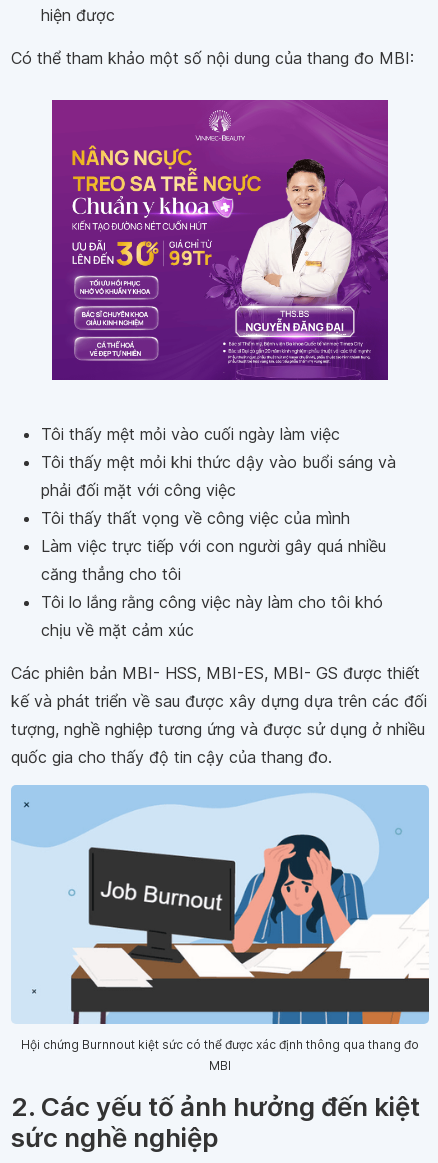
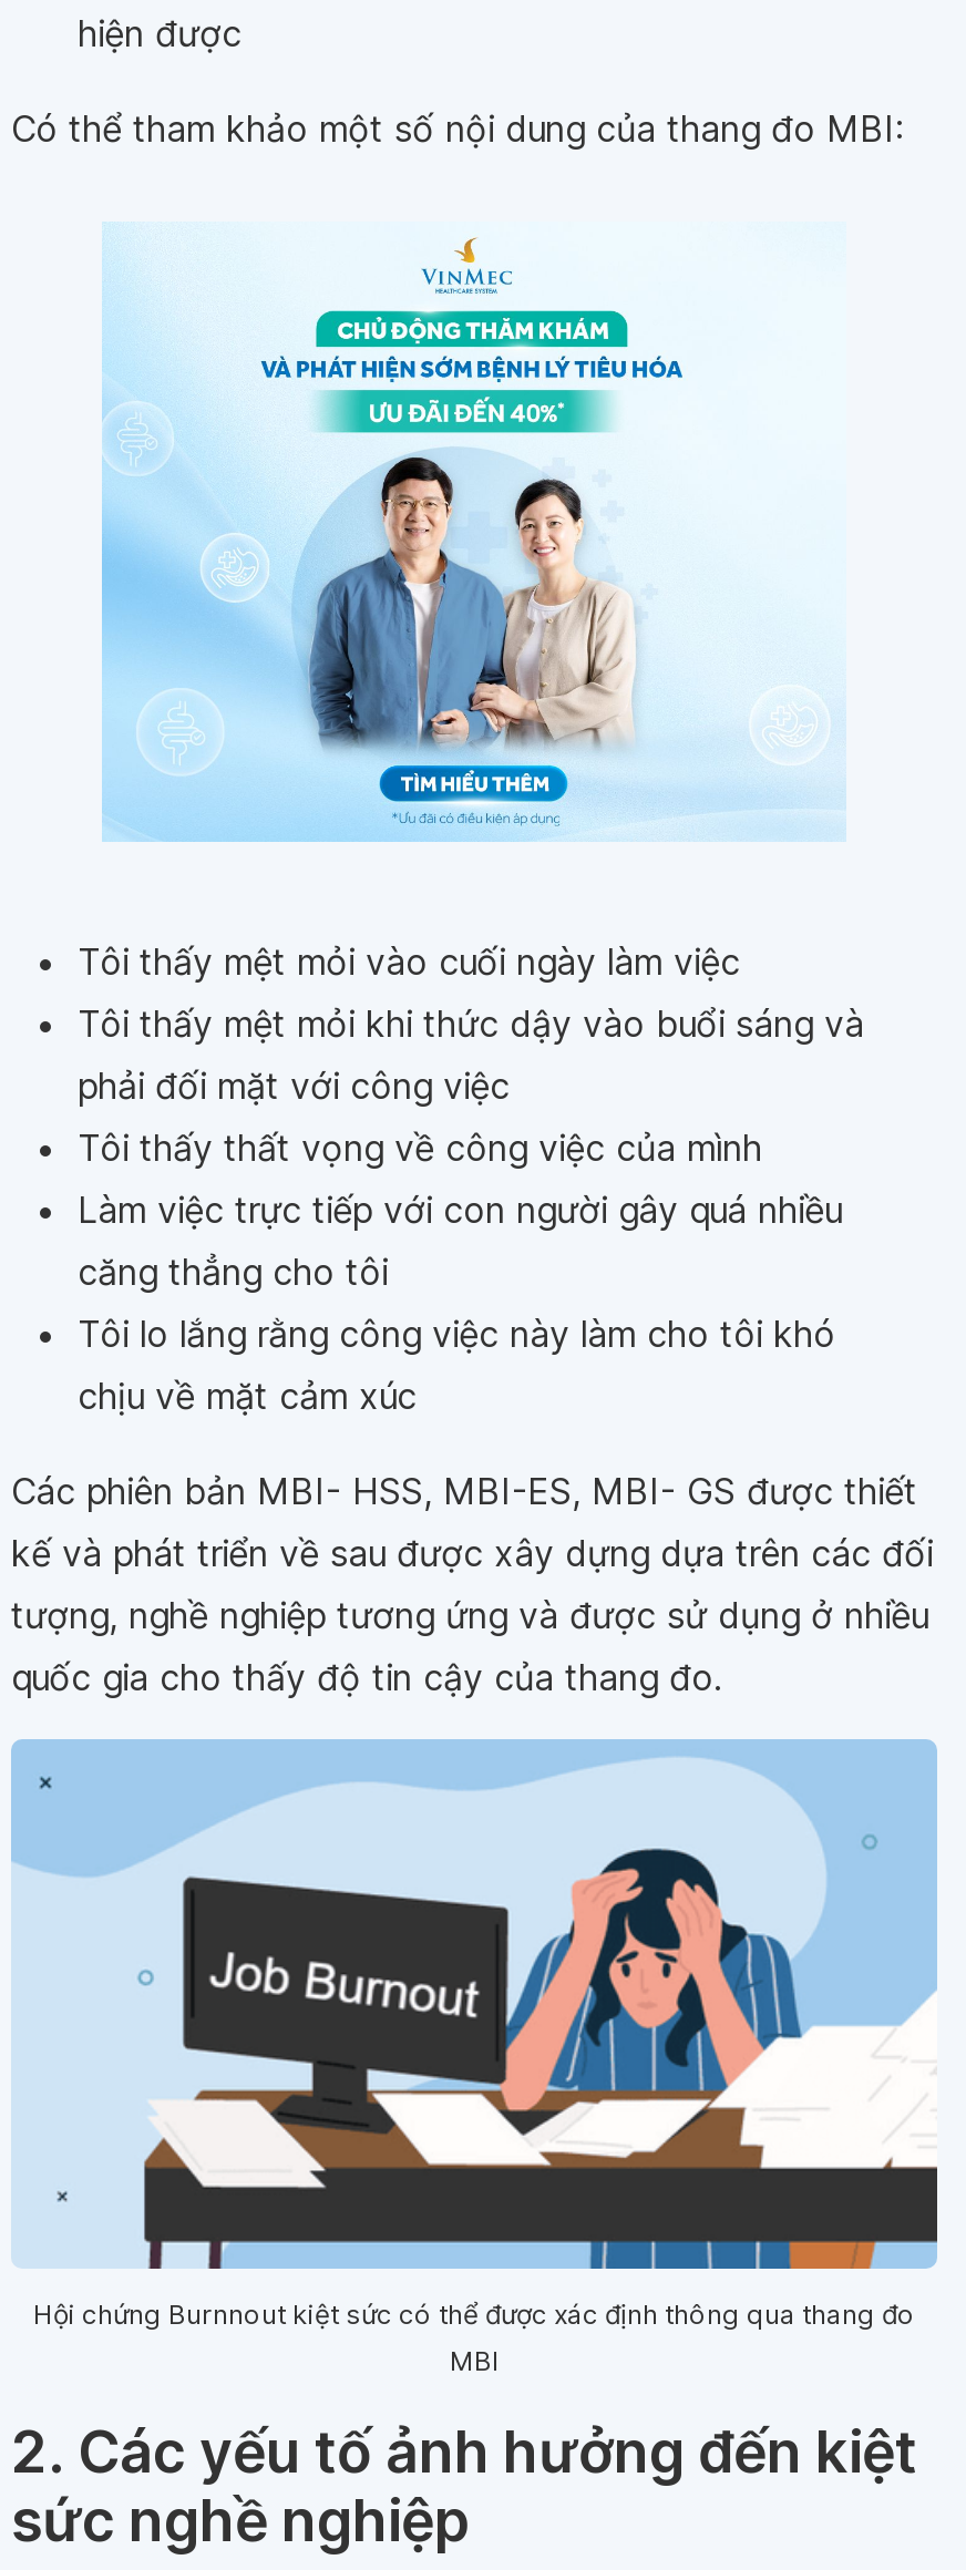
[51,99,389,381] [image] -> [102,222,846,842] [image]

